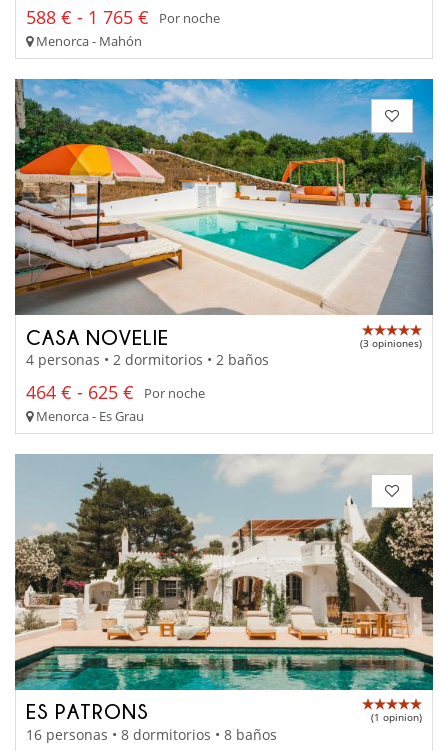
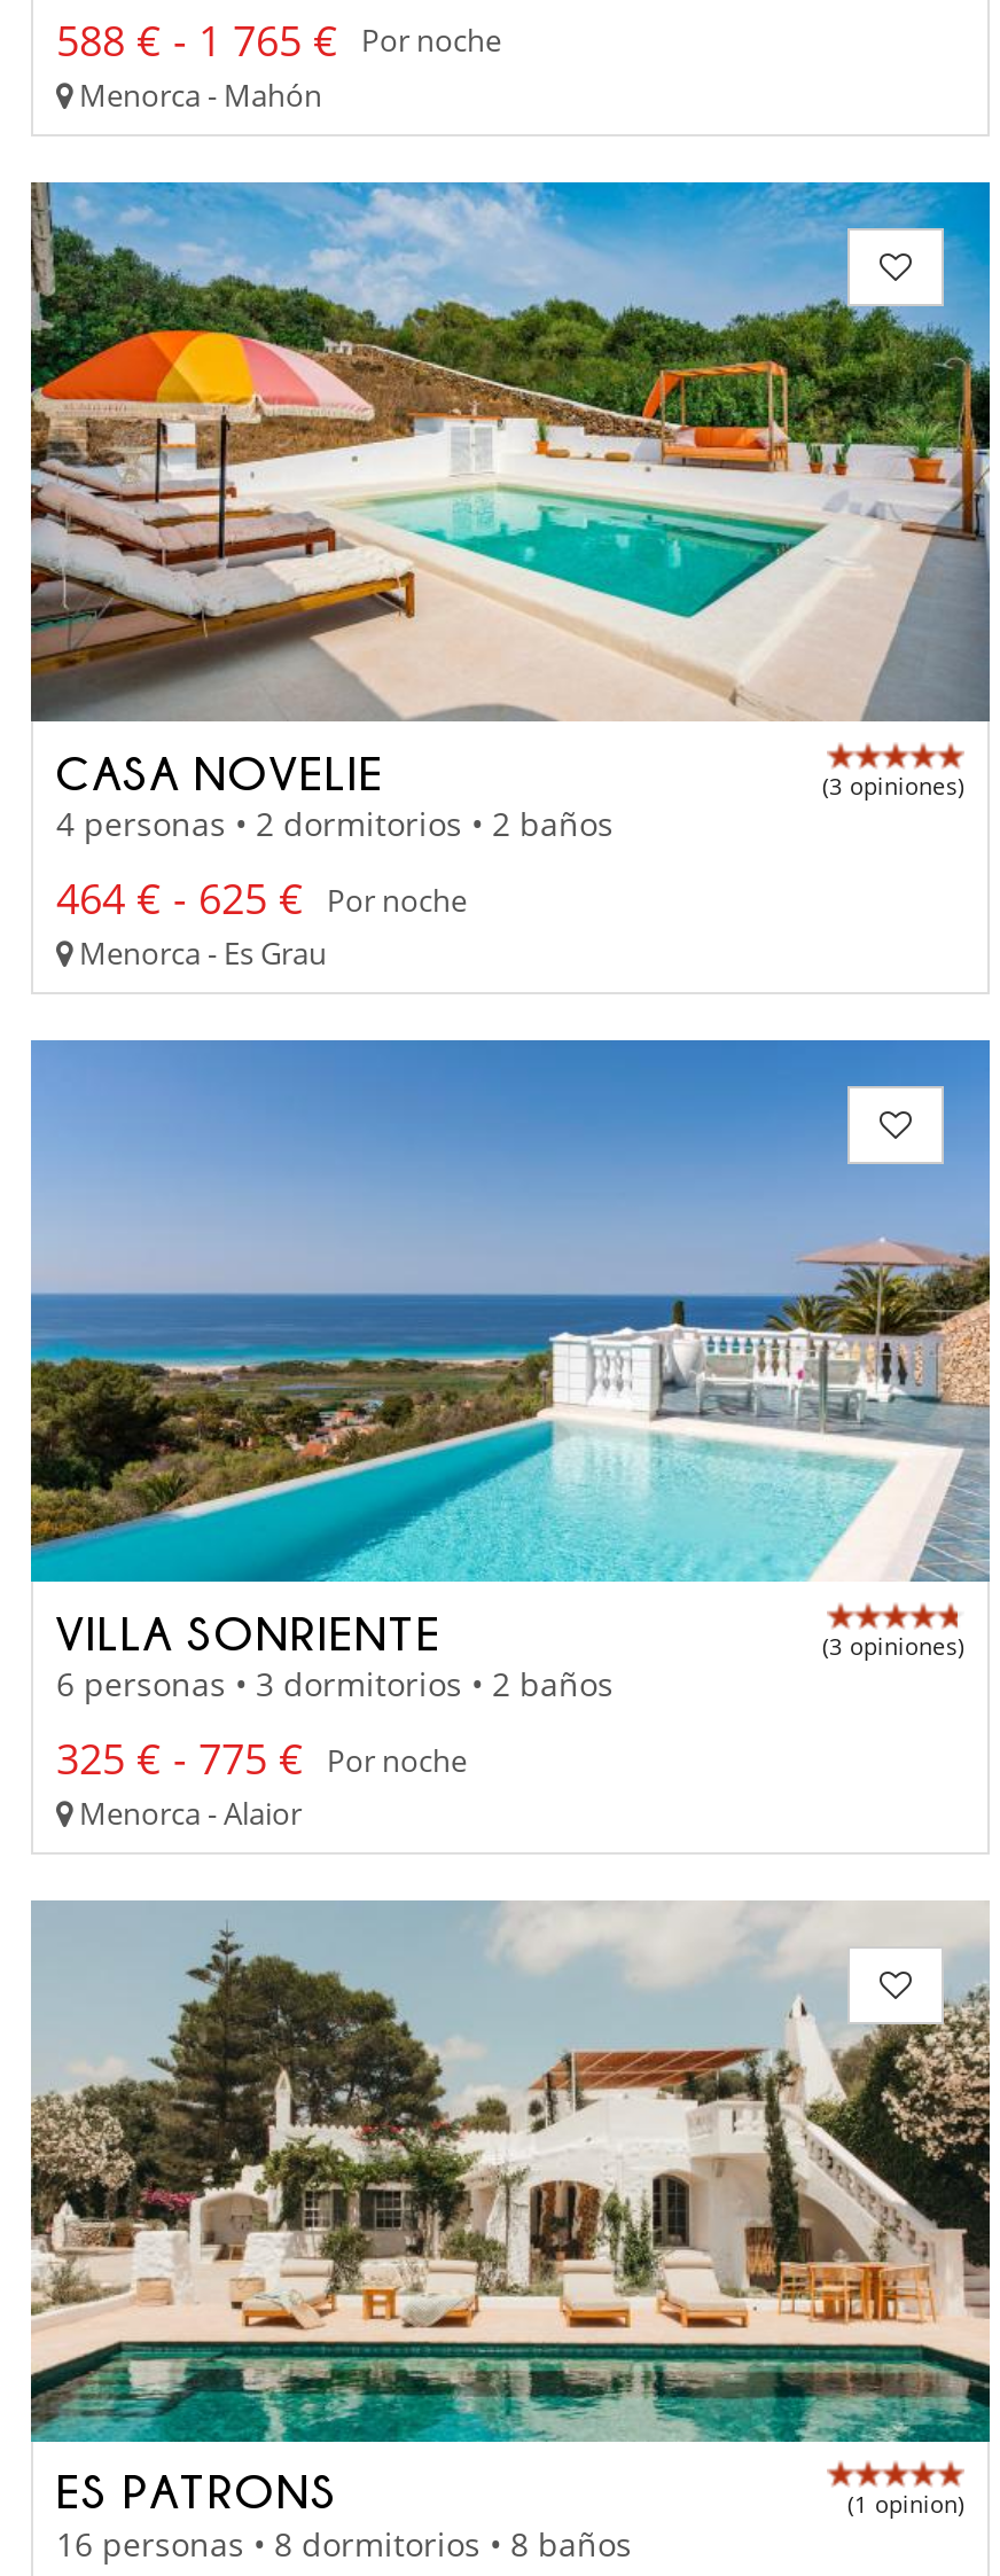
none -> [29,1039,990,1835] [image] | VILLA SONRIENTE | (3 opiniones) | 6 personas • 3 dormitorios • 2 baños | 325 € - 775 € Por noche | Menorca - Alaior

